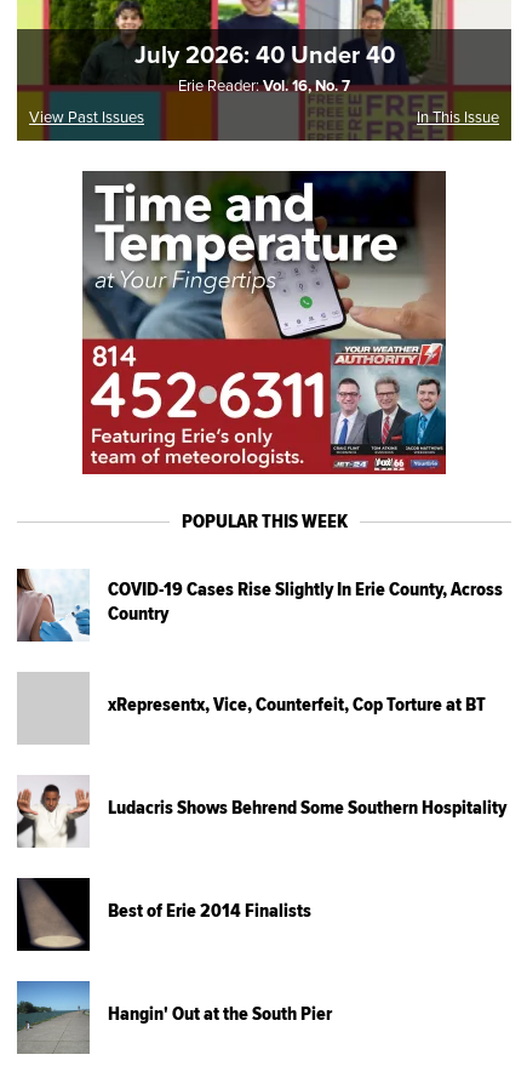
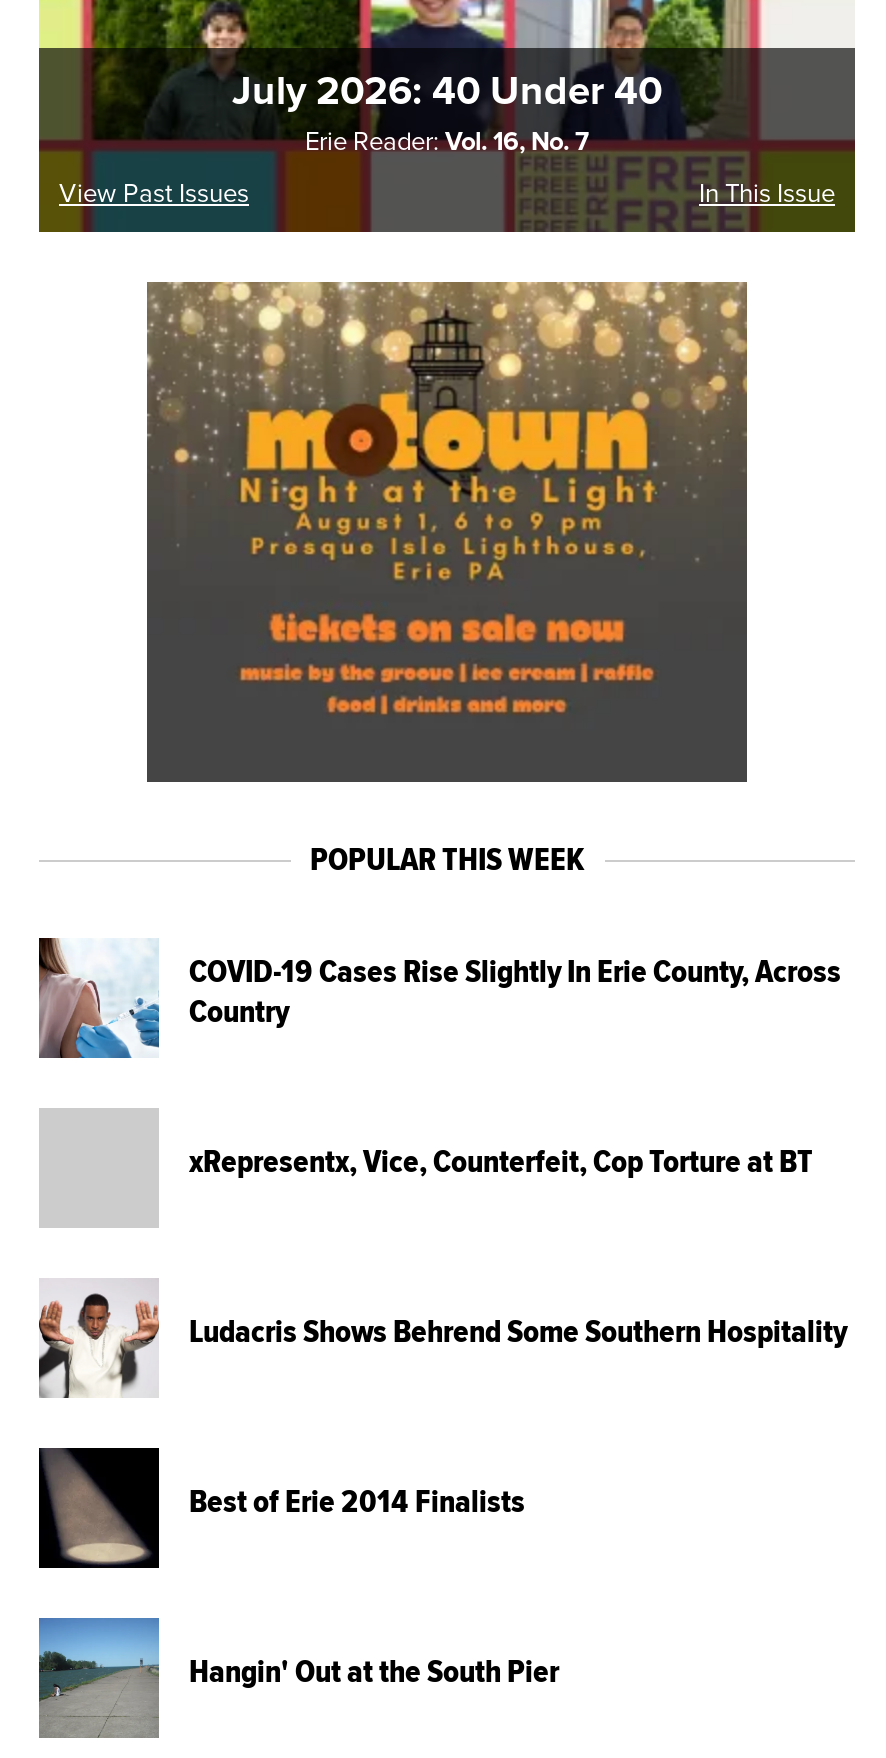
[82,170,446,474] [image] -> [147,280,749,782] [image]

